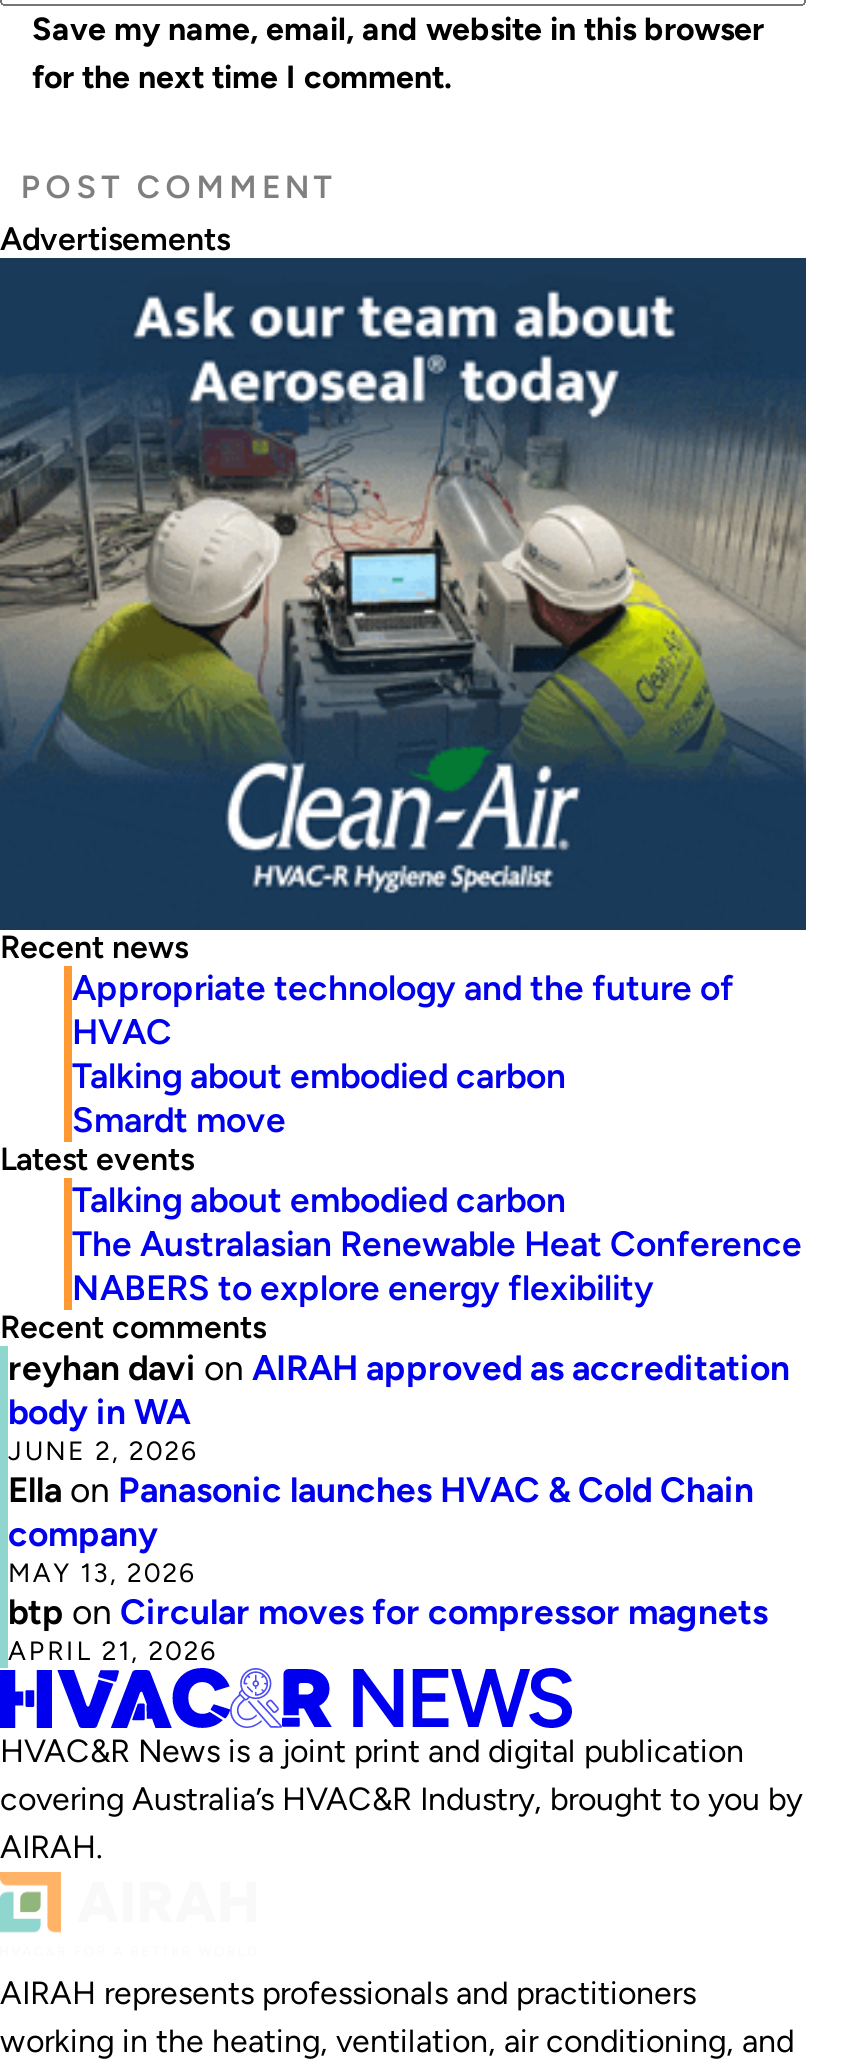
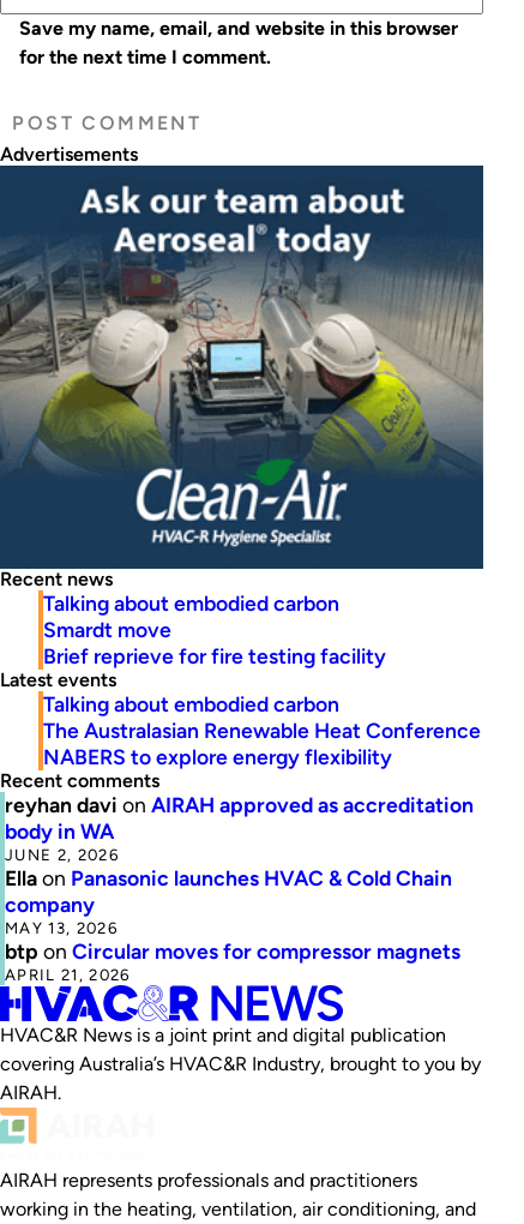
[72,966,734,1052] Appropriate technology and the future of | HVAC -> none
moved [72,1054,566,1140] -> [43,590,339,642]: Talking about embodied carbon | Smardt move
none -> [43,643,386,668] Brief reprieve for fire testing facility

